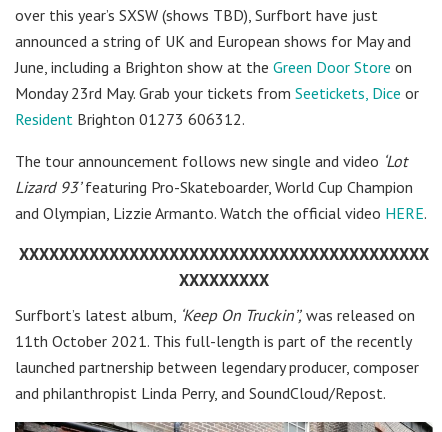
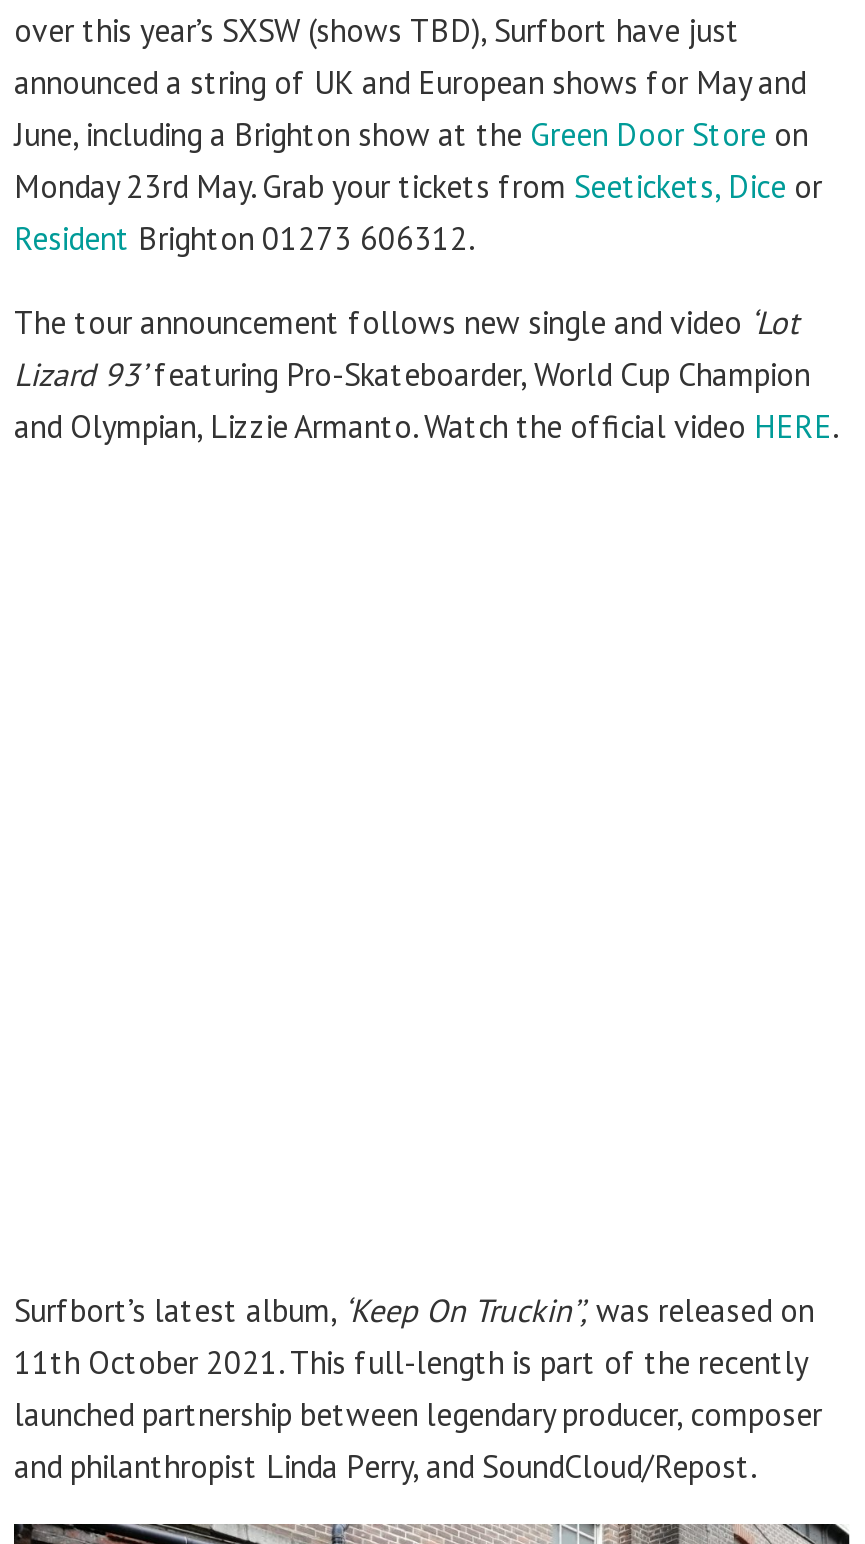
[19,245,429,290] XXXXXXXXXXXXXXXXXXXXXXXXXXXXXXXXXXXXXXXXX | XXXXXXXXX -> none

